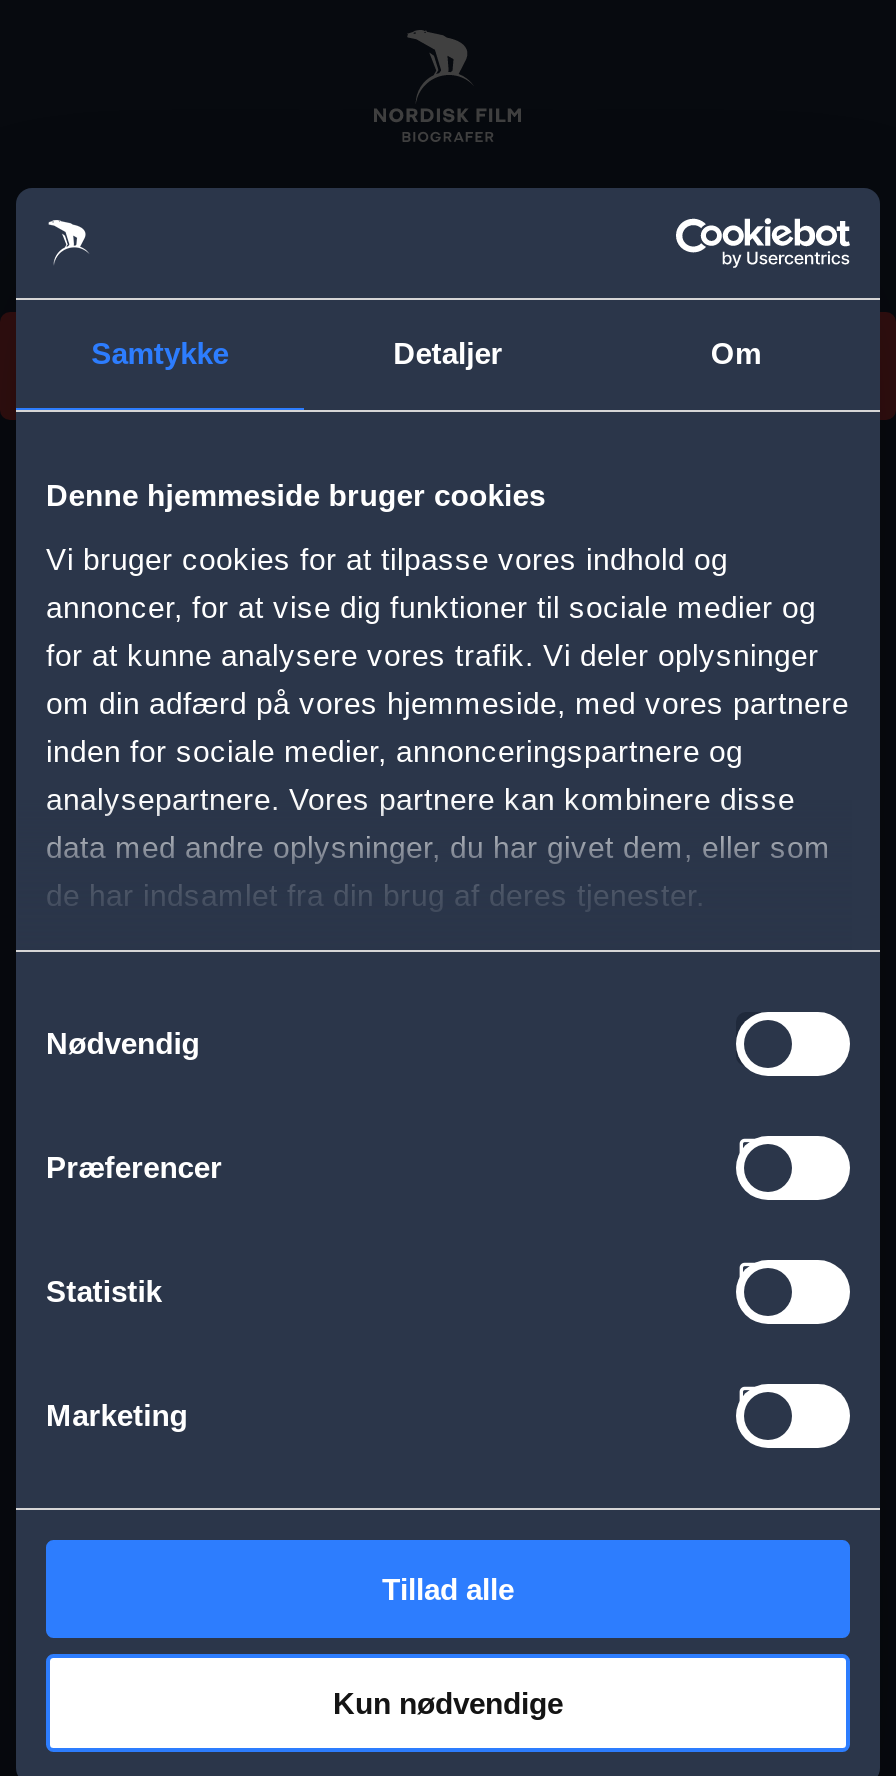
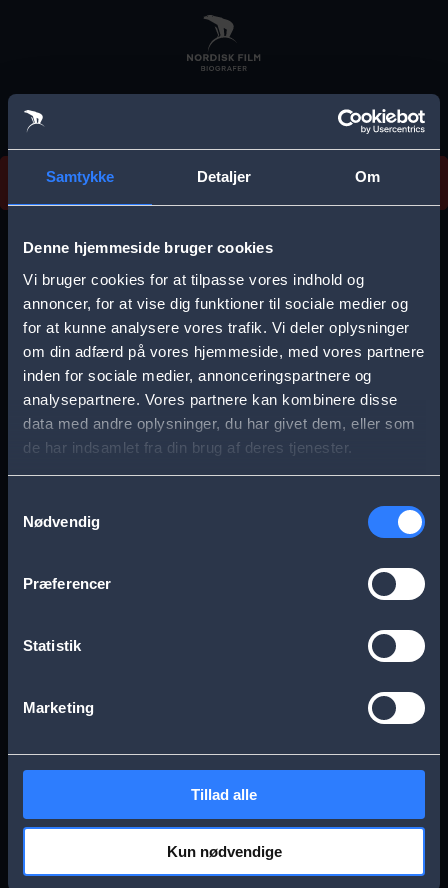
[734,1010,852,1078] [image] -> [367,505,426,539] [image]

